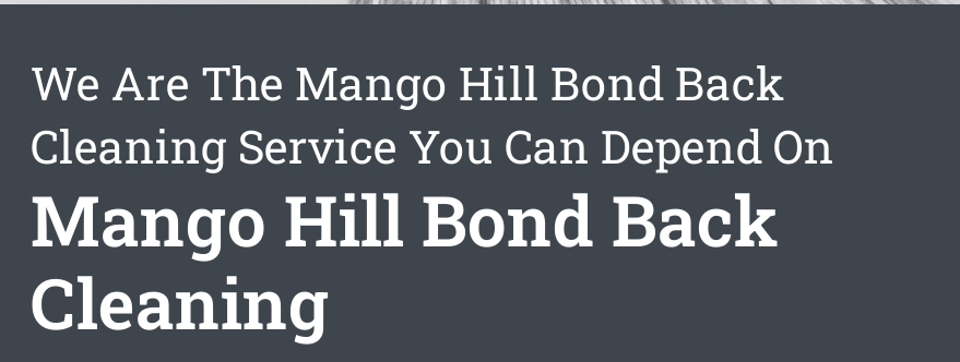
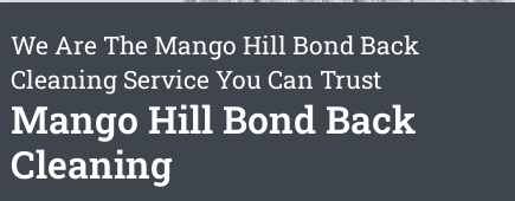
[30,116,834,177] Cleaning Service You Can Depend On -> [11,63,382,96] Cleaning Service You Can Trust

